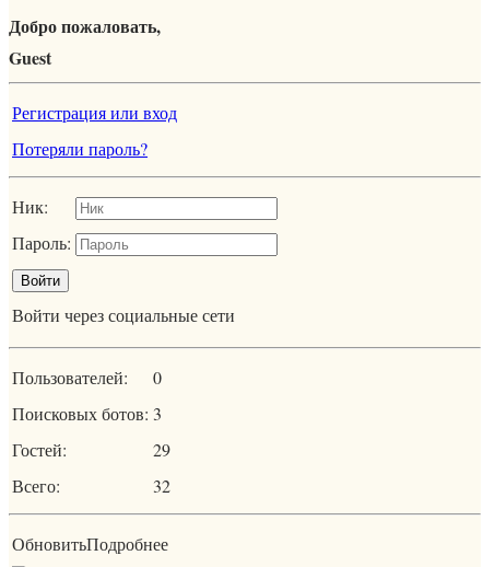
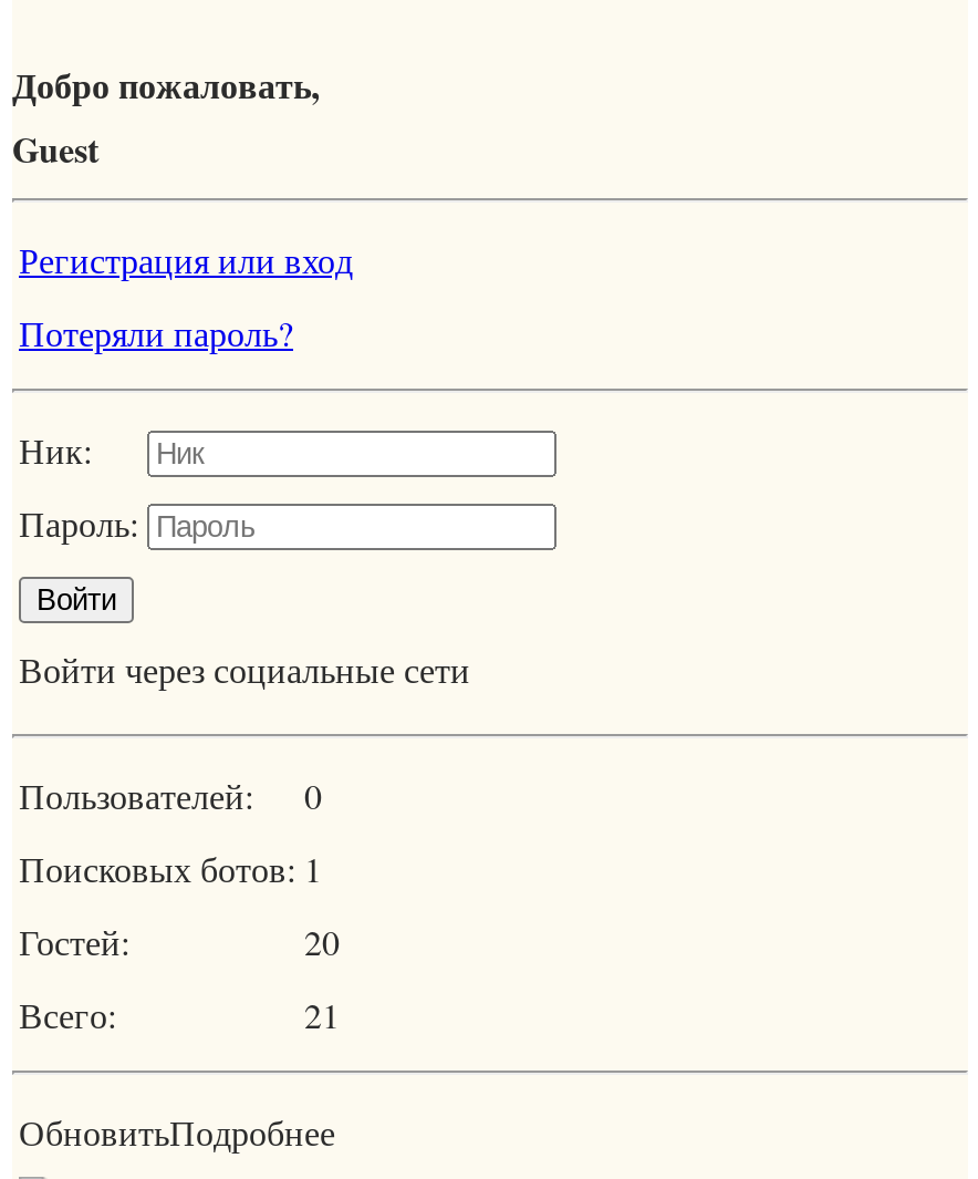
[12,402,162,425] Поисковых ботов: 3 -> [19,846,322,892] Поисковых ботов: 1
[153,438,170,461] 29 -> [304,919,340,965] 20
[153,474,170,497] 32 -> [304,992,340,1038] 21

